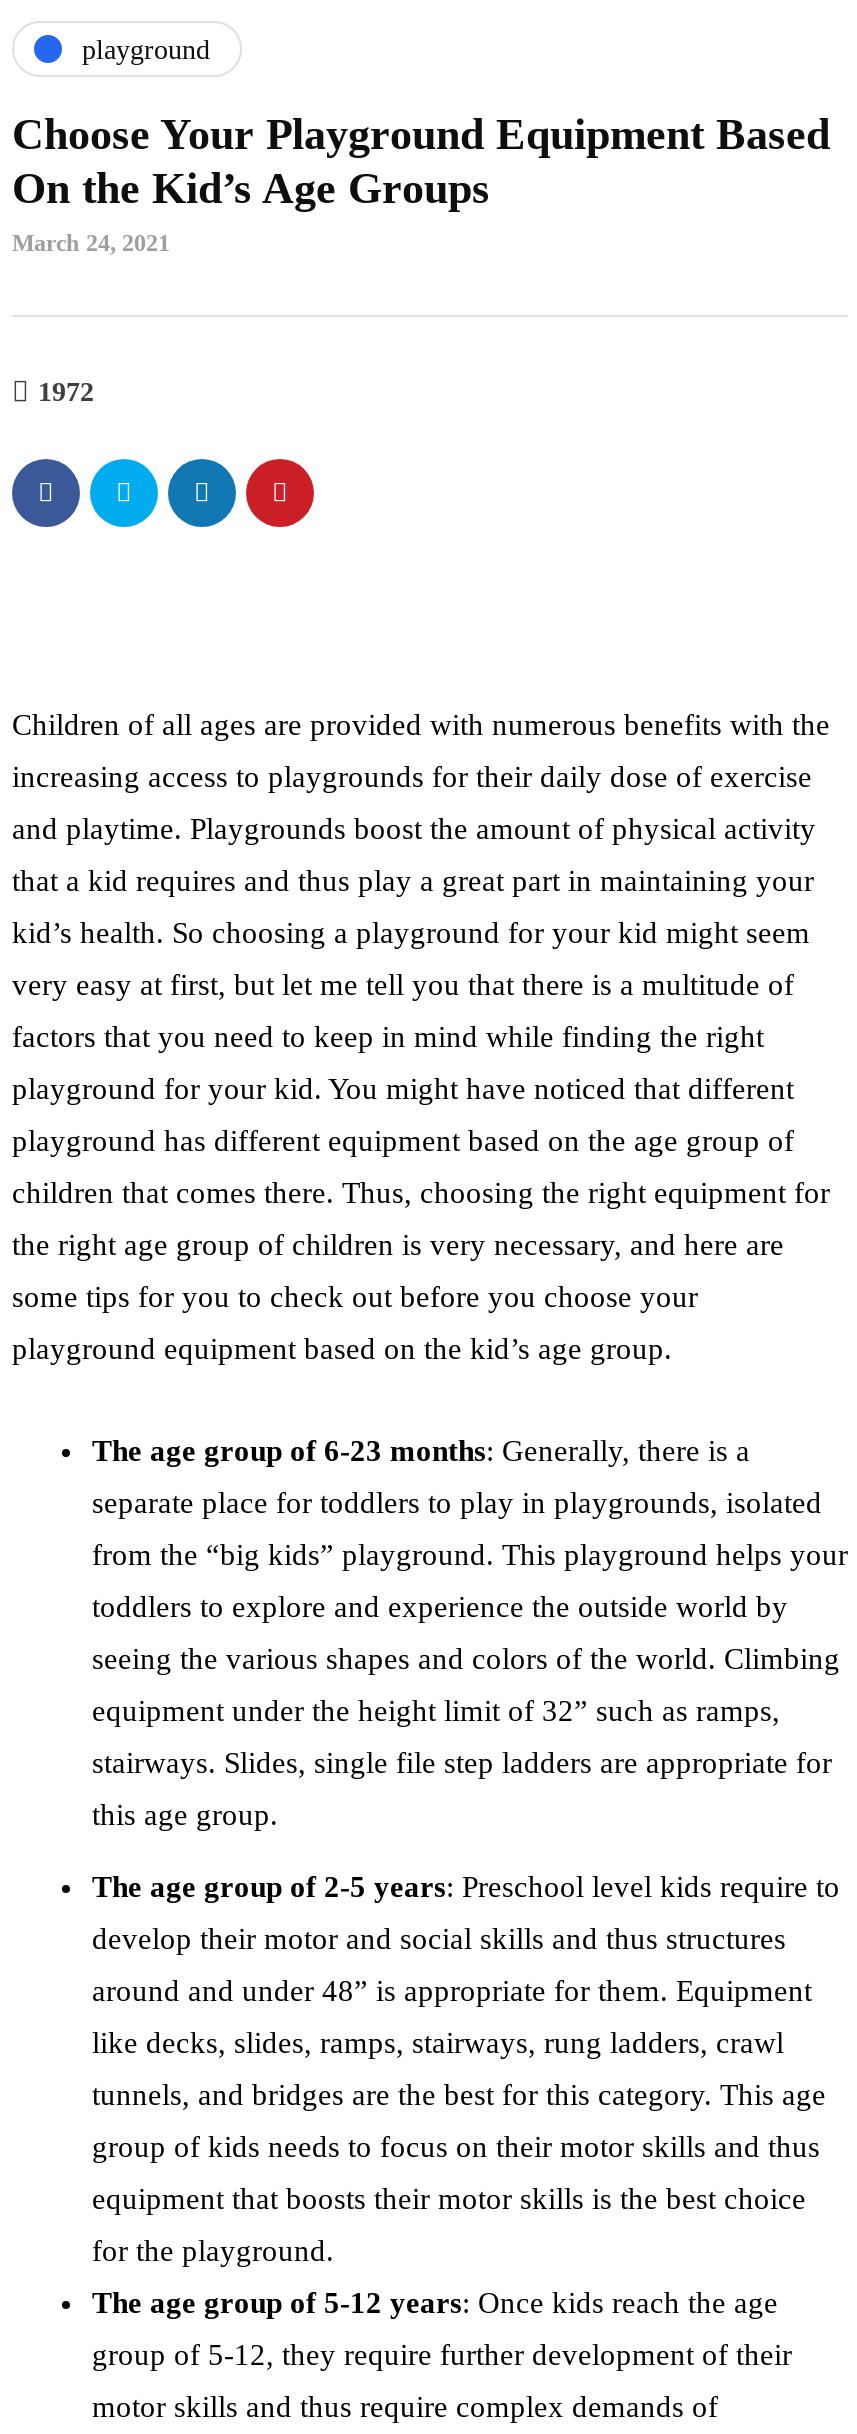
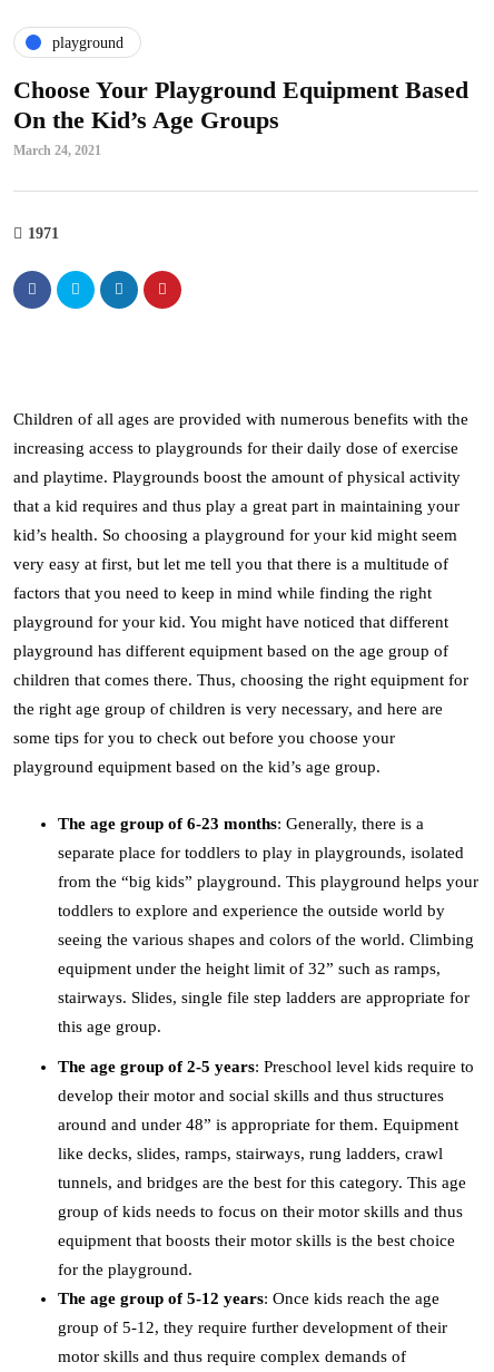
[38,377,94,407] 1972 -> [28,225,59,242] 1971

